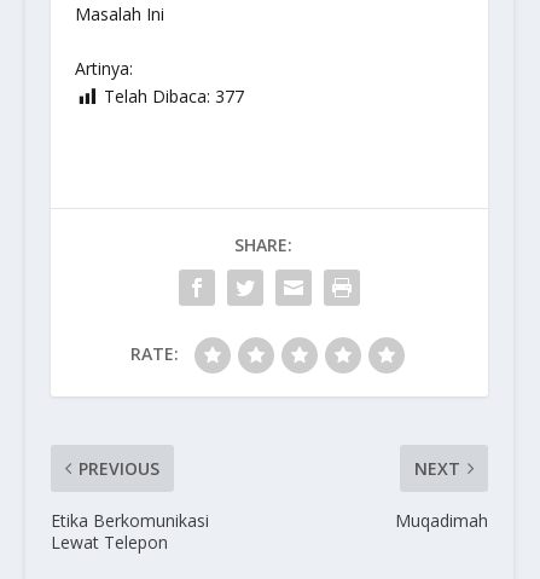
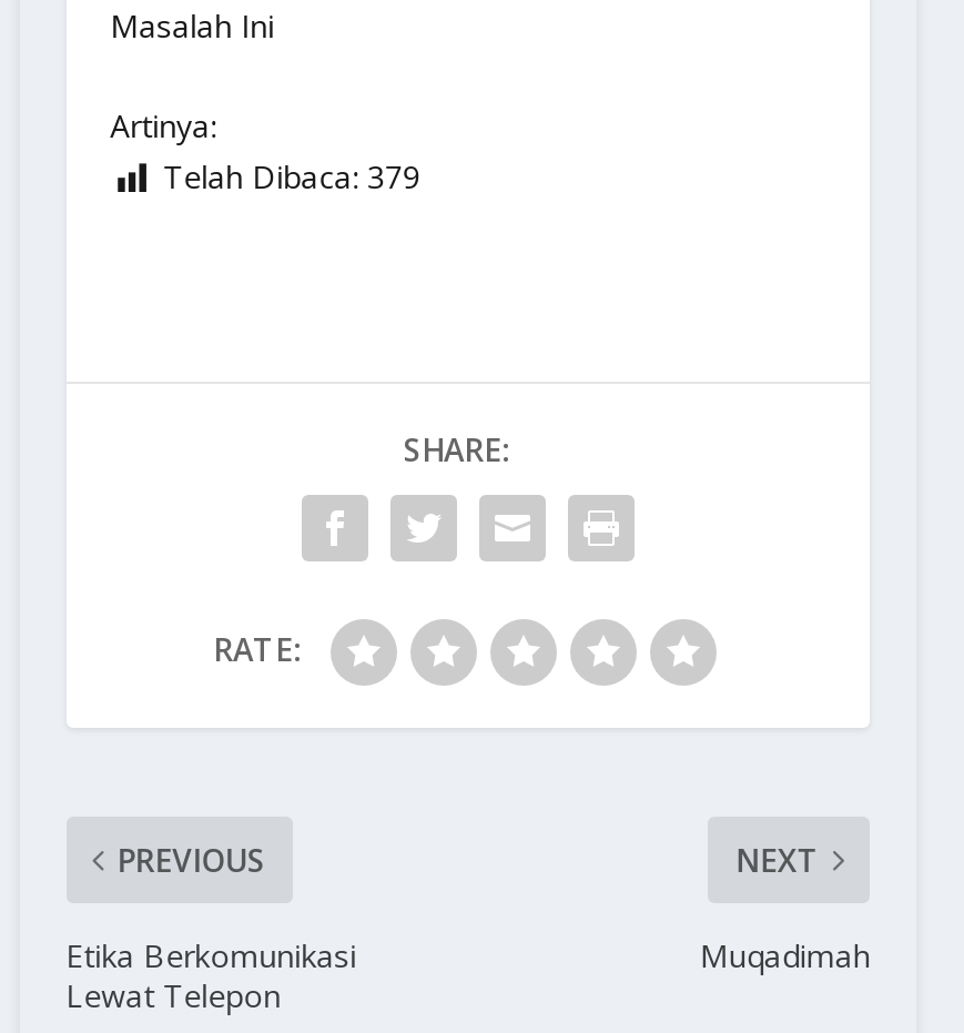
[103,85,244,108] Telah Dibaca: 377 -> [163,156,421,198] Telah Dibaca: 379

